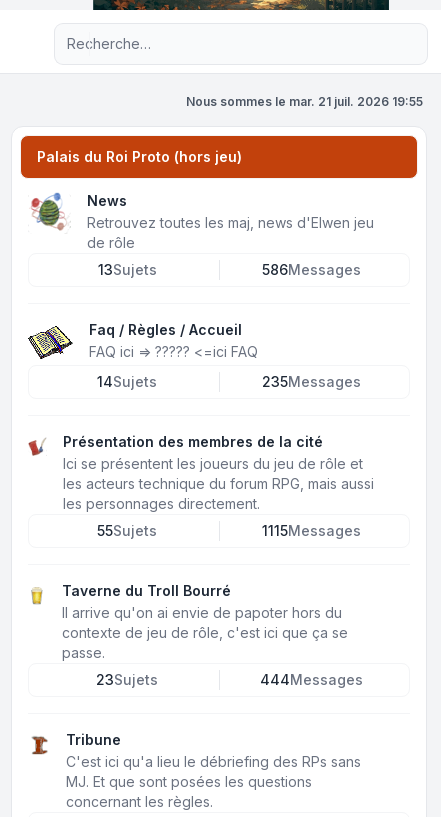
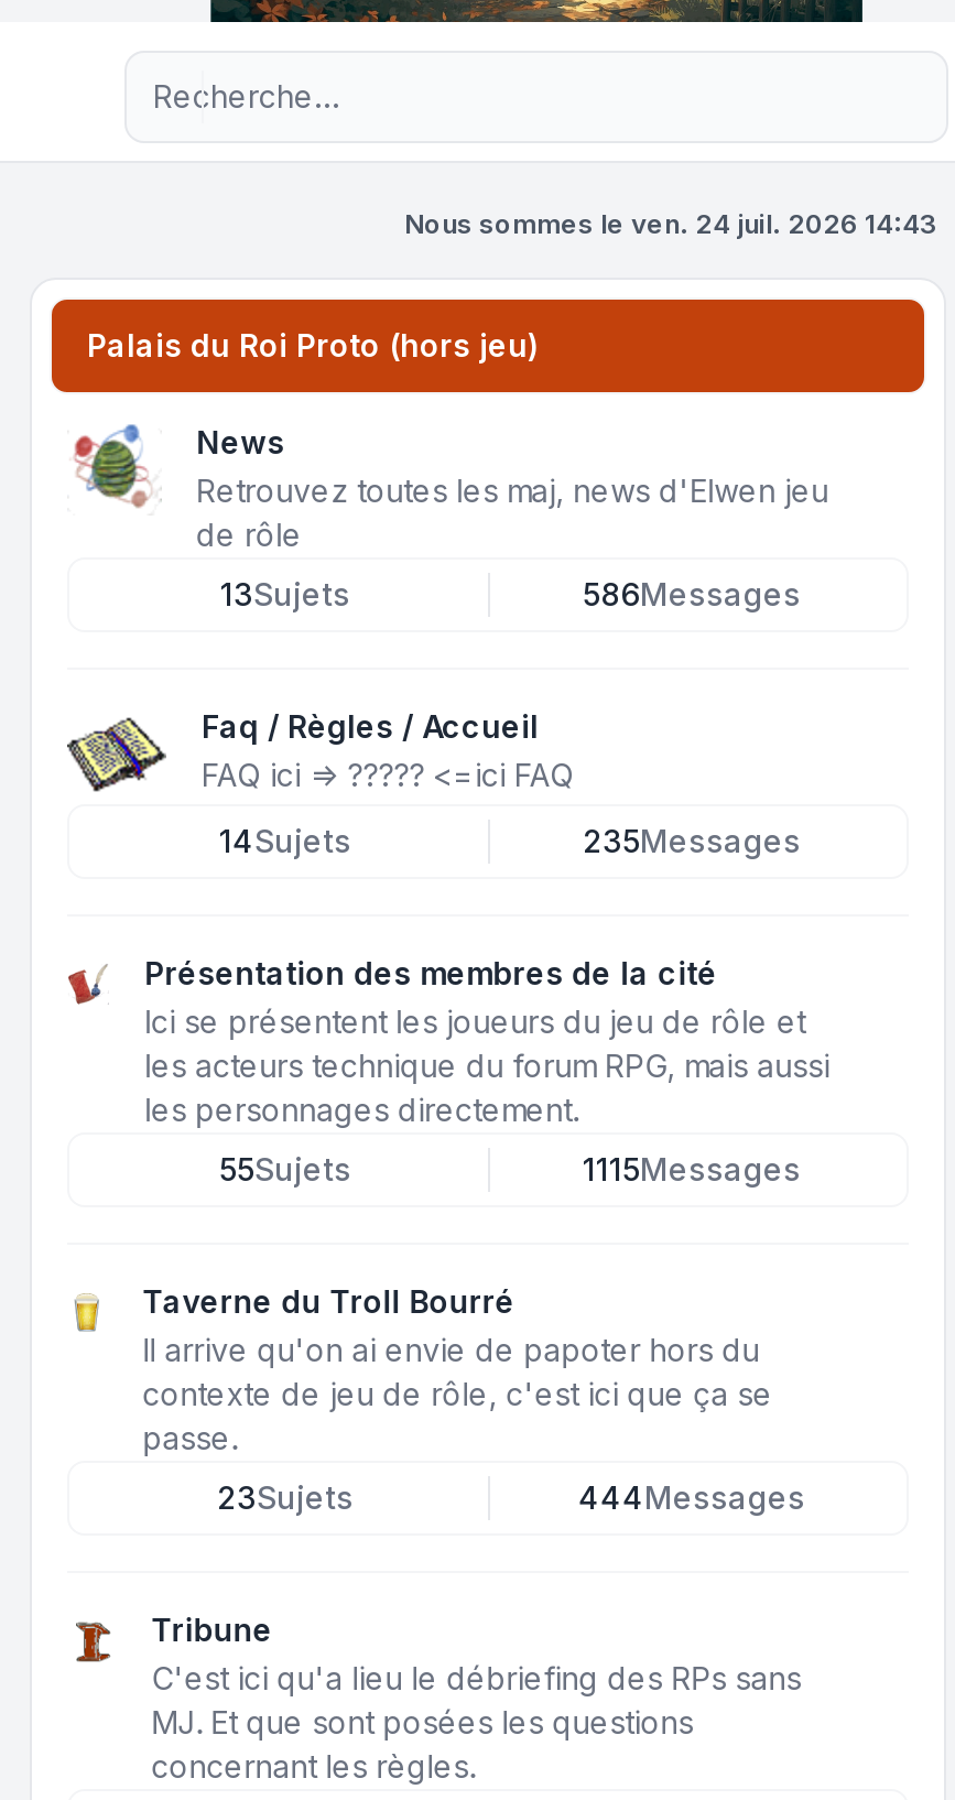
[186,94,423,109] Nous sommes le mar. 21 juil. 2026 19:55 -> [404,207,937,240] Nous sommes le ven. 24 juil. 2026 14:43

